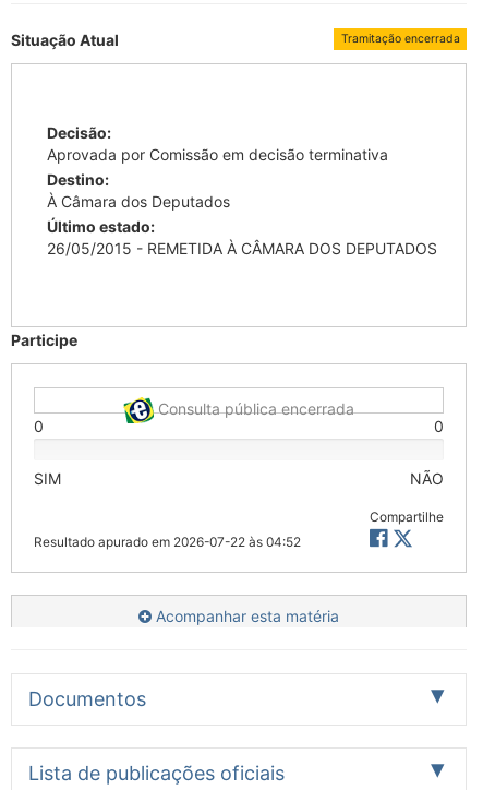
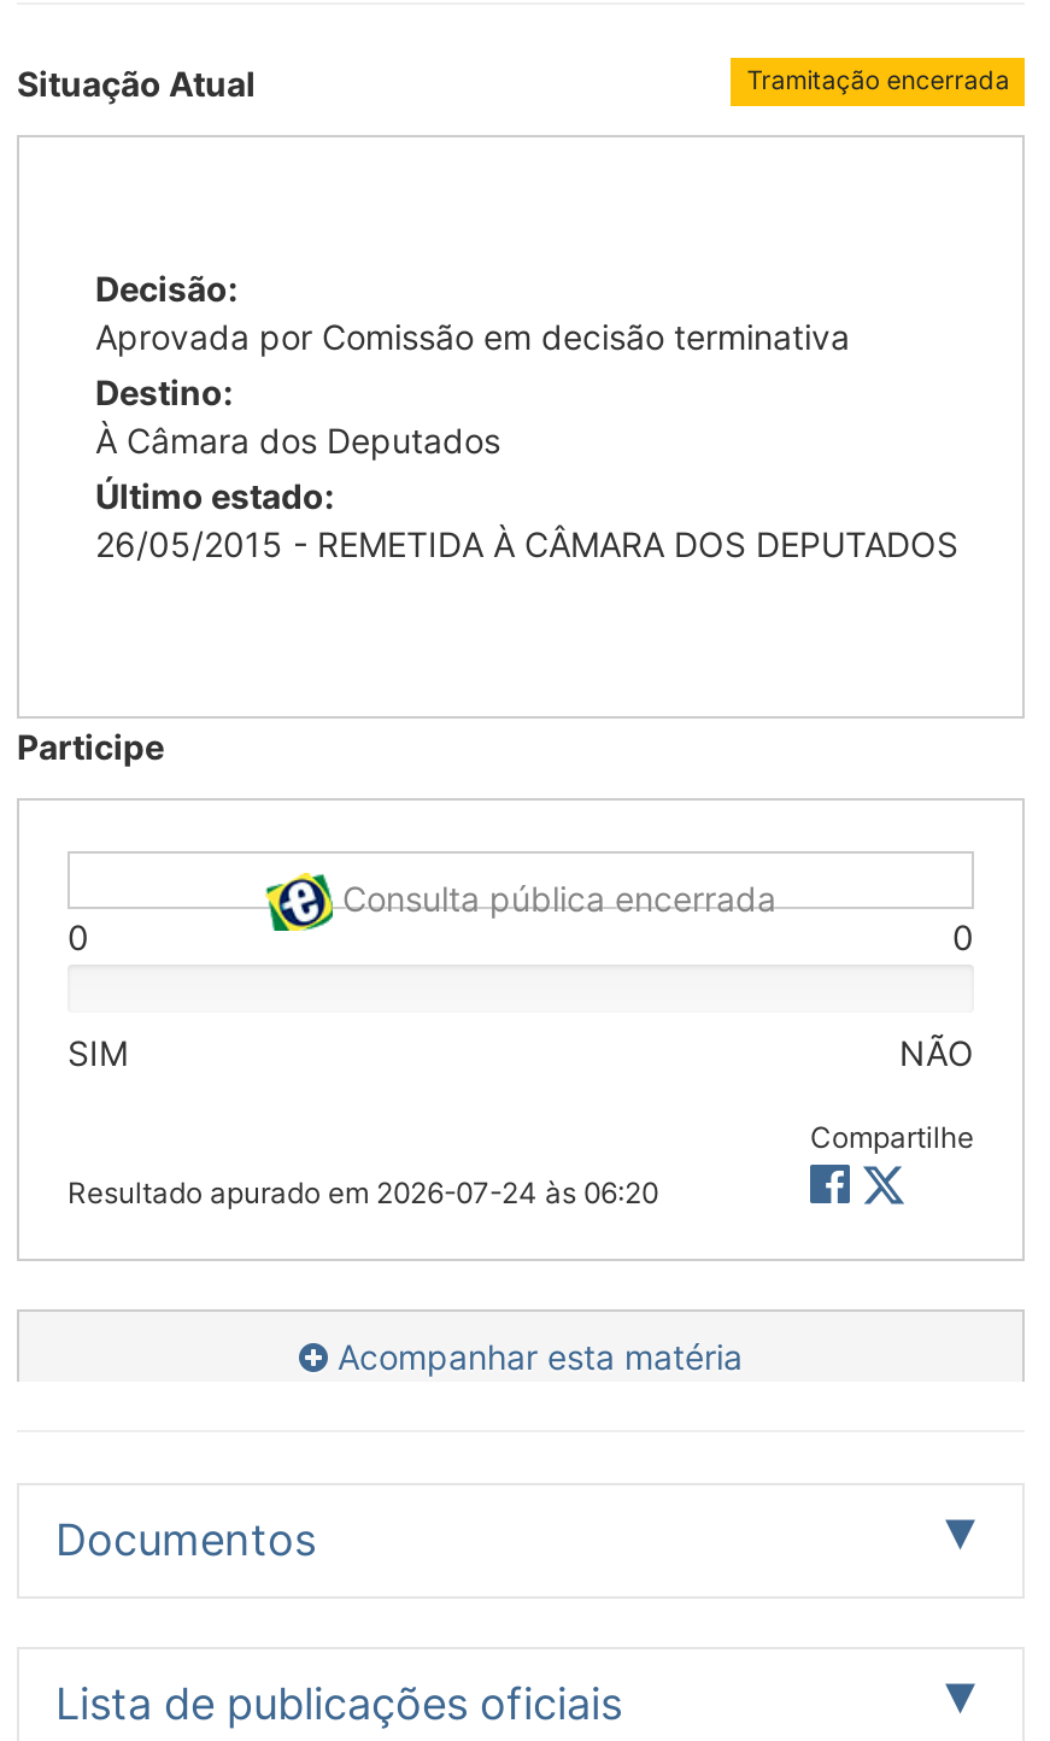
[34,534,301,550] Resultado apurado em 2026-07-22 às 04:52 -> [68,1174,658,1211] Resultado apurado em 2026-07-24 às 06:20

